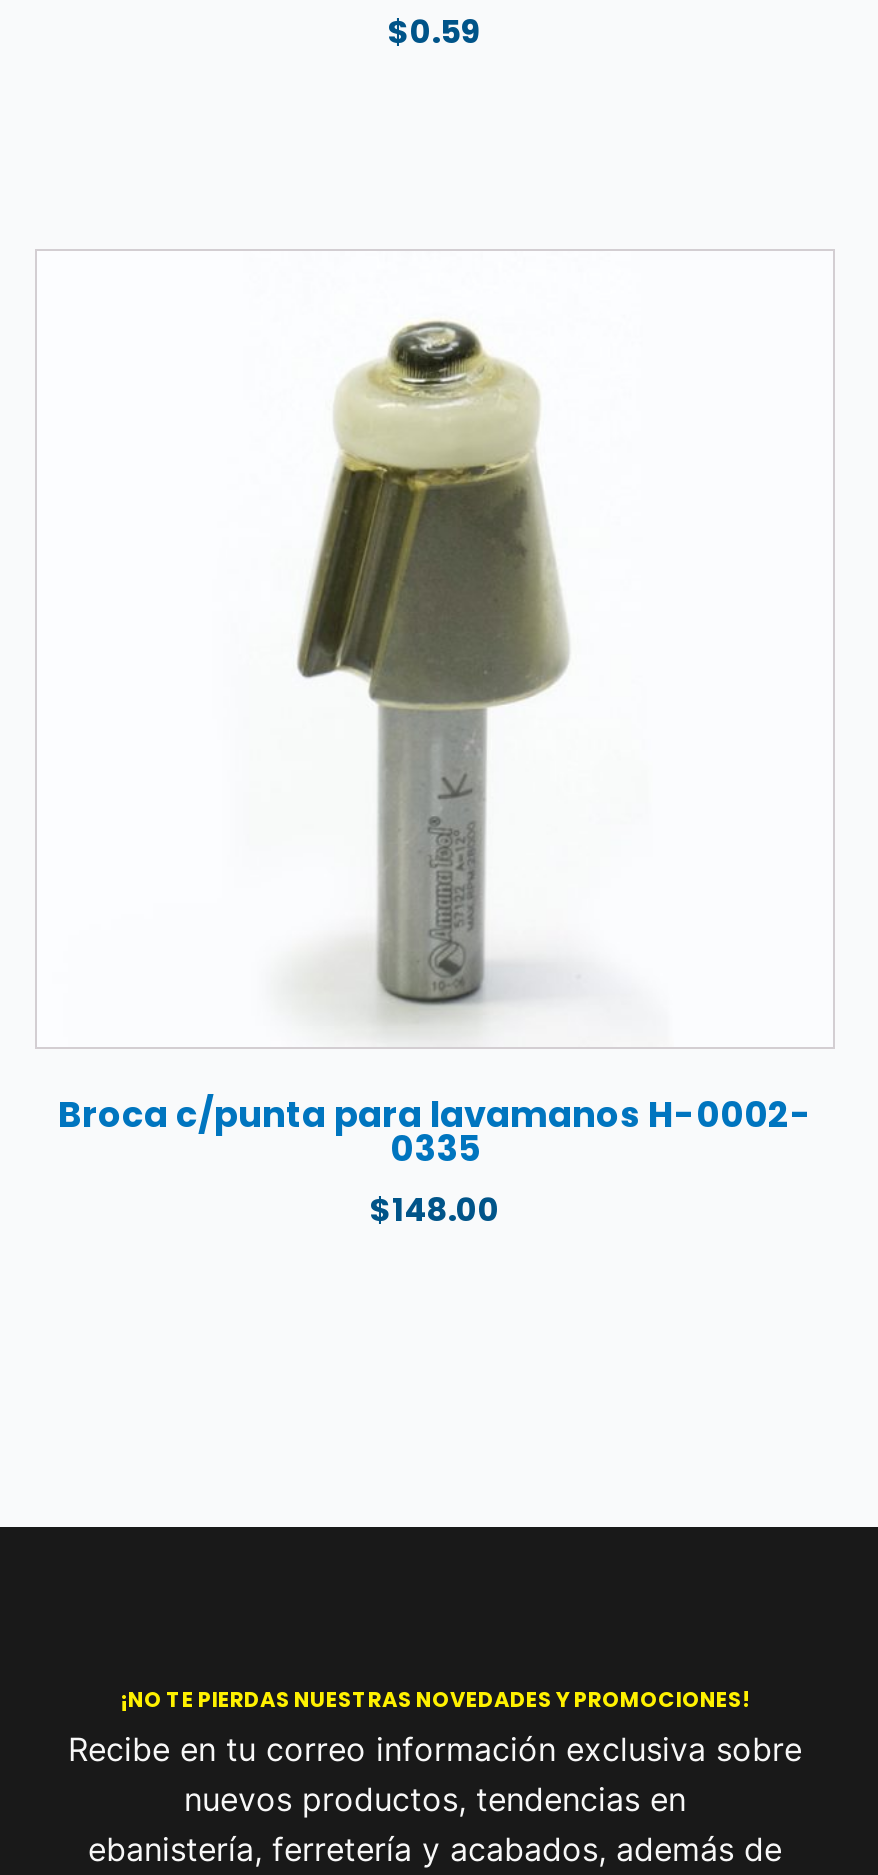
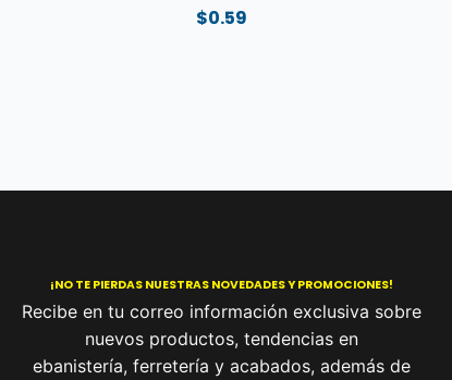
[58,320,812,1233] [image] | Broca c/punta para lavamanos H-0002- | 0335 | $148.00 -> none

